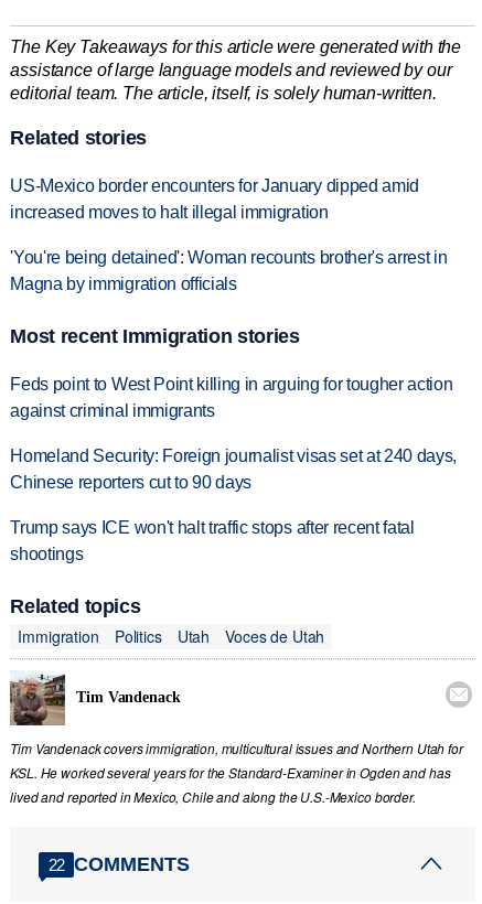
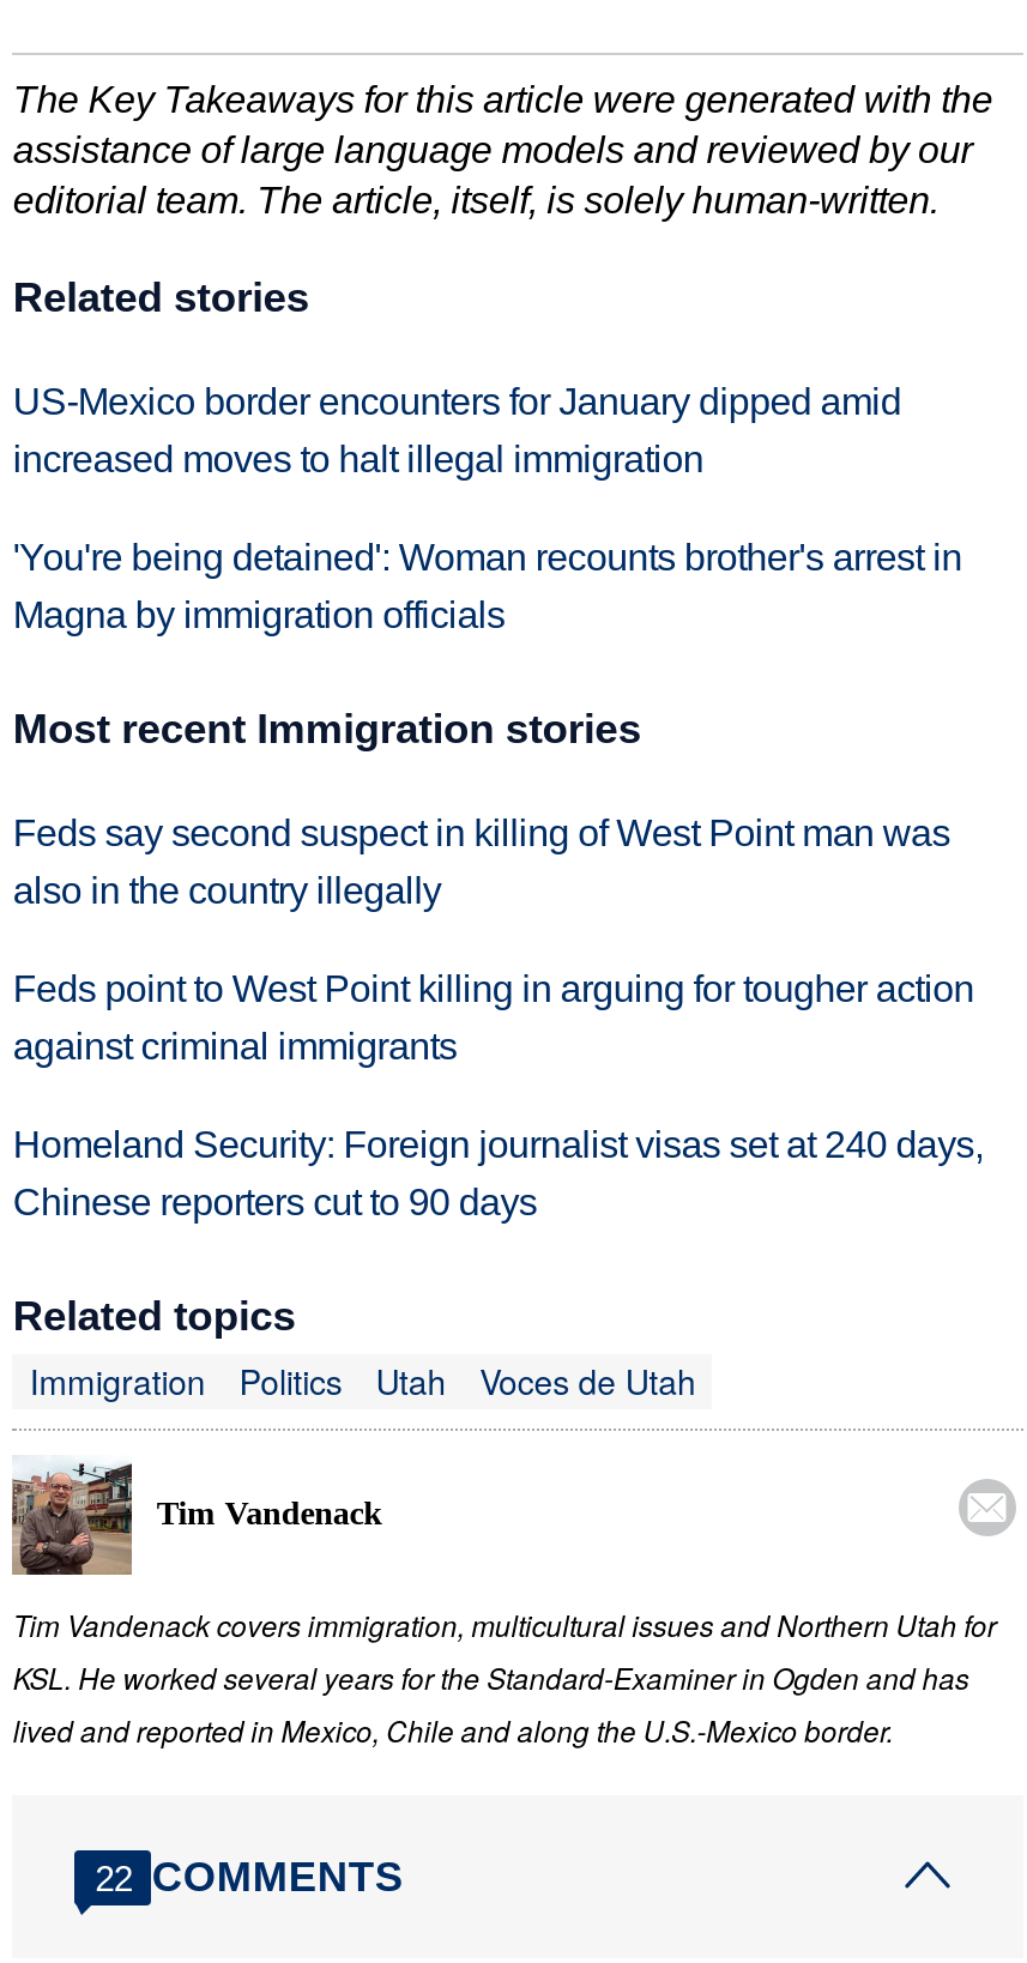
none -> [13,813,950,912] Feds say second suspect in killing of West Point man was | also in the country illegally
moved [10,375,457,492] -> [13,969,983,1223]: Feds point to West Point killing in arguing for tougher action | against criminal immigrants | Homeland Security: Foreign journalist visas set at 240 days, | Chinese reporters cut to 90 days
[10,518,414,563] Trump says ICE won't halt traffic stops after recent fatal | shootings -> none

